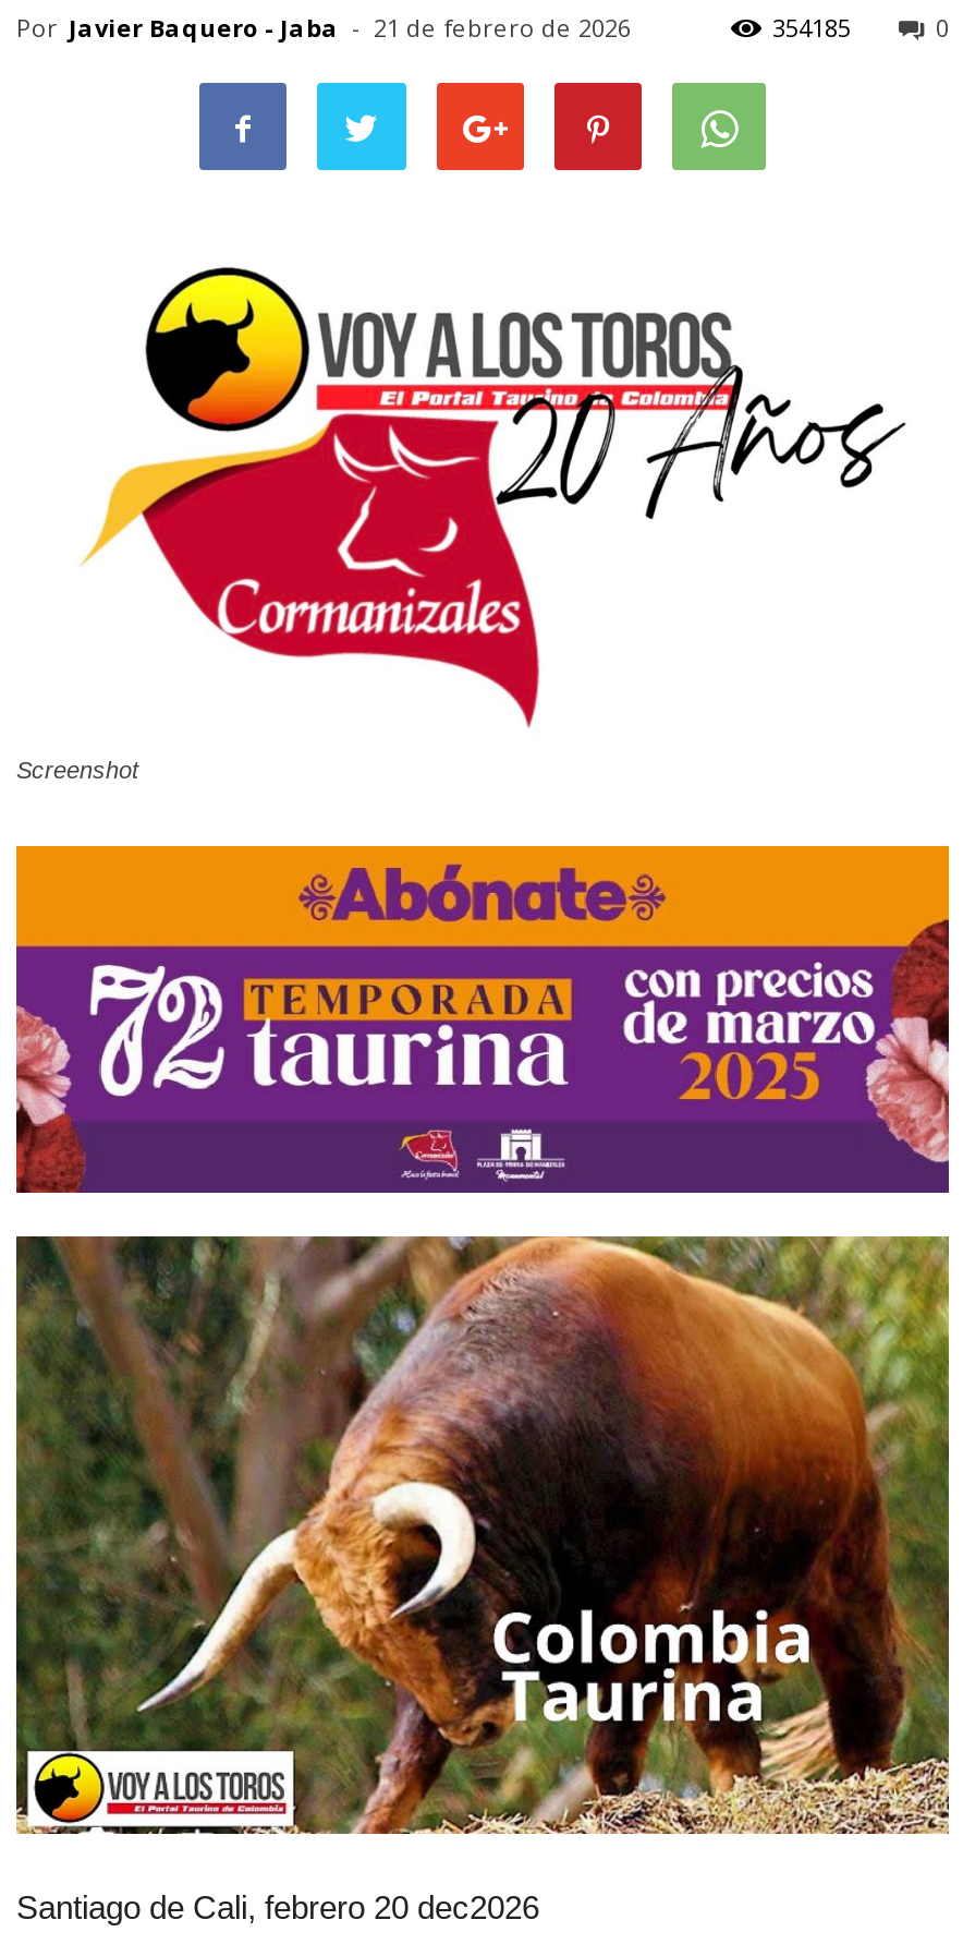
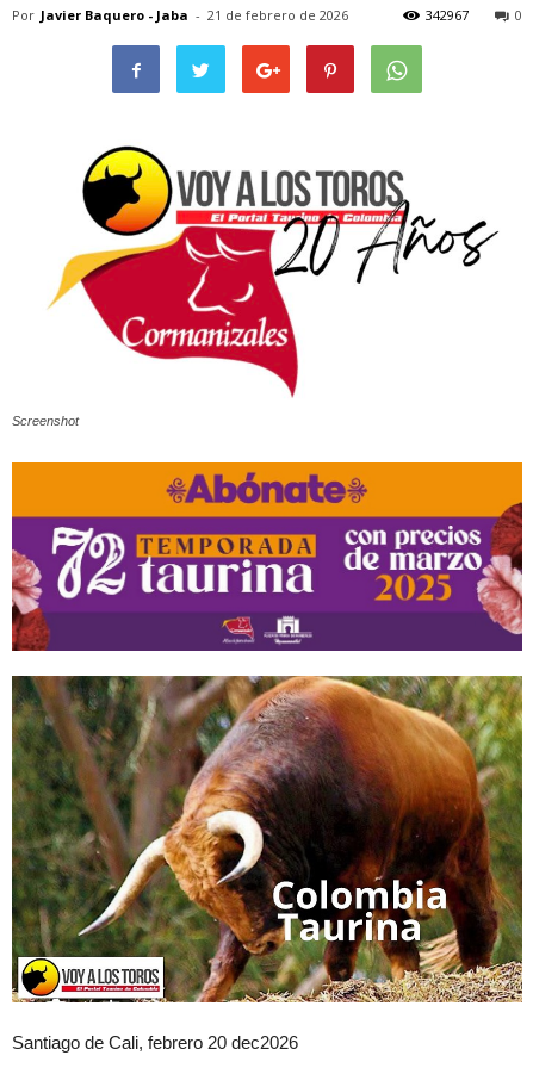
[772,11,851,44] 354185 -> [426,6,469,24] 342967

